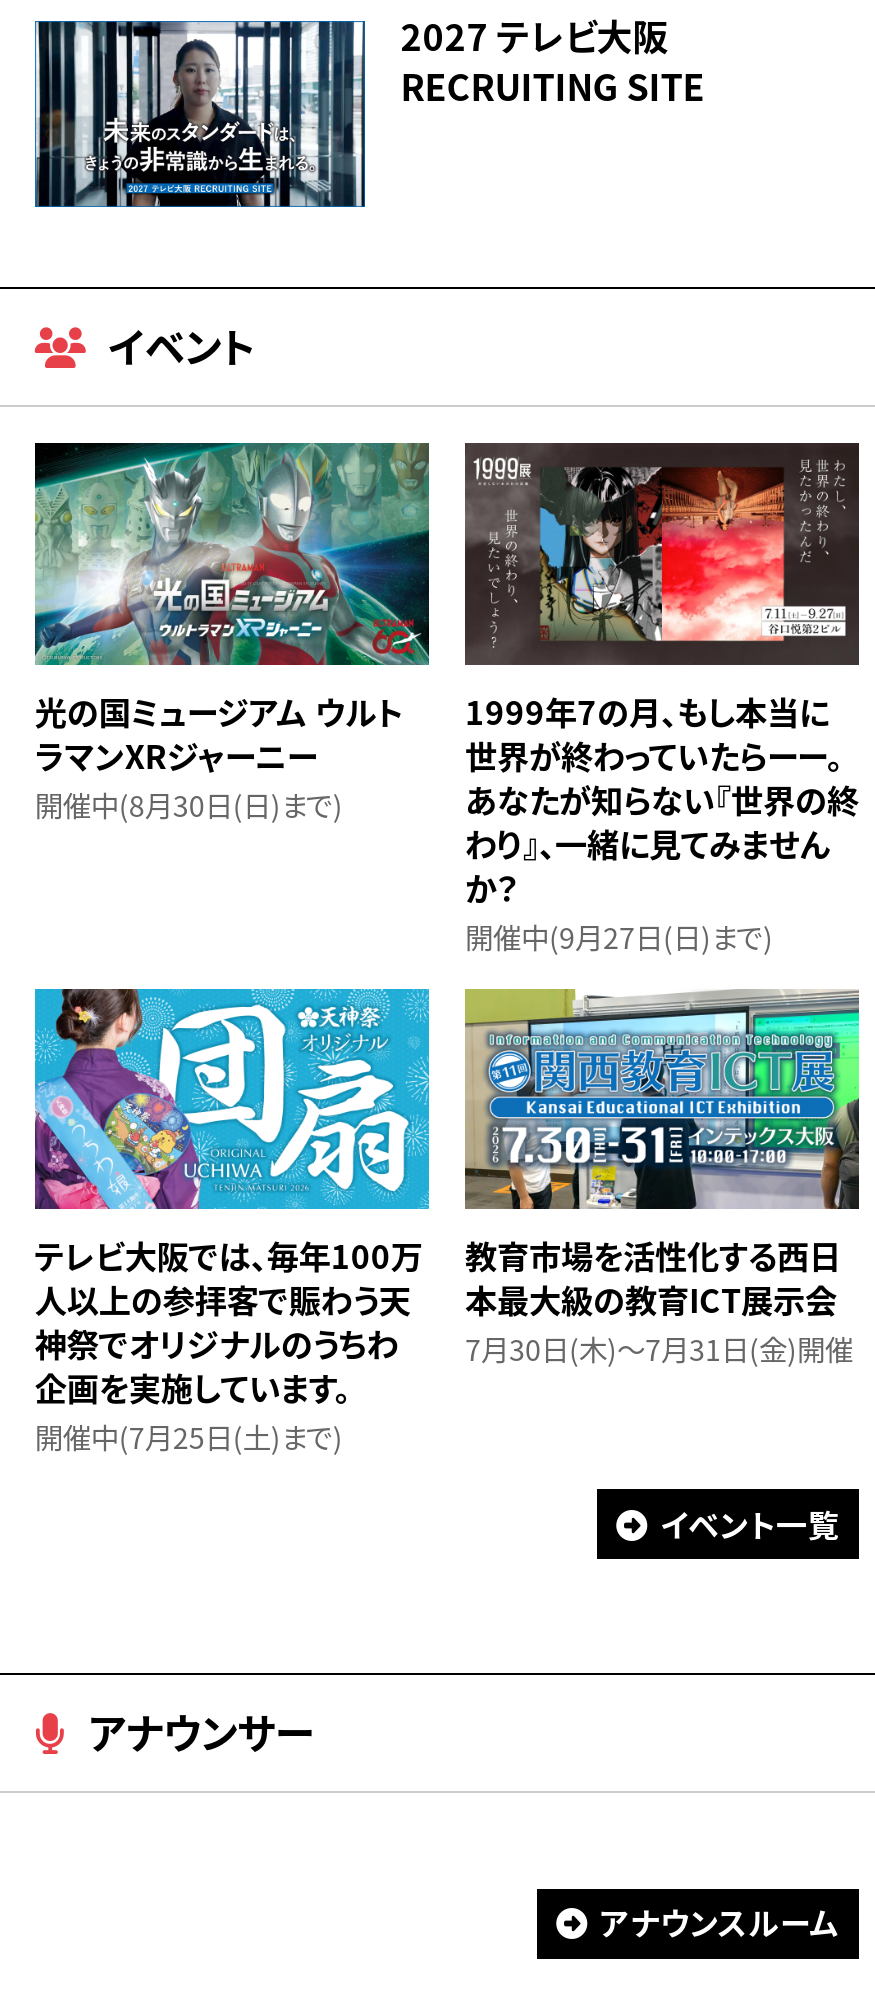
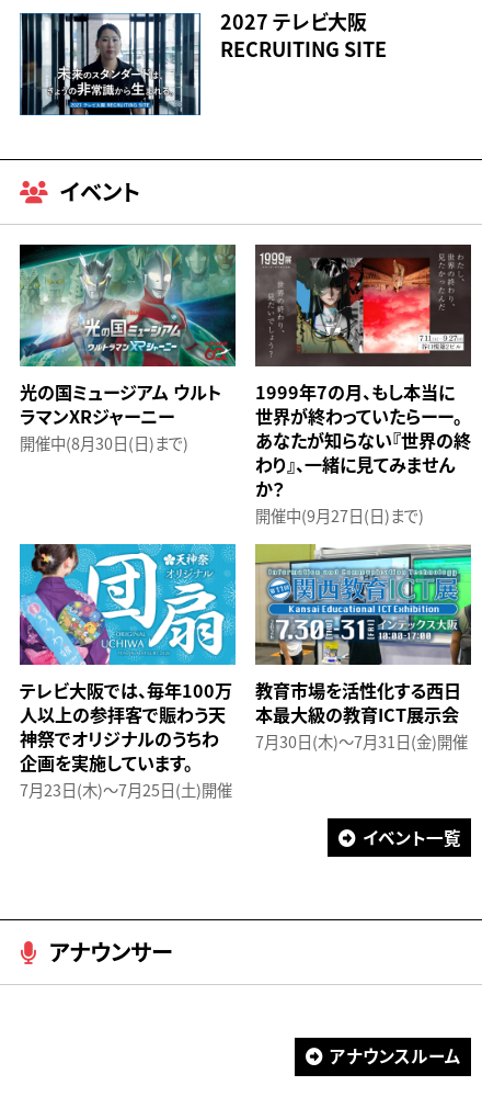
[35,1416,343,1458] 開催中(7月25日(土)まで) -> [20,778,232,801] 7月23日(木)～7月25日(土)開催

